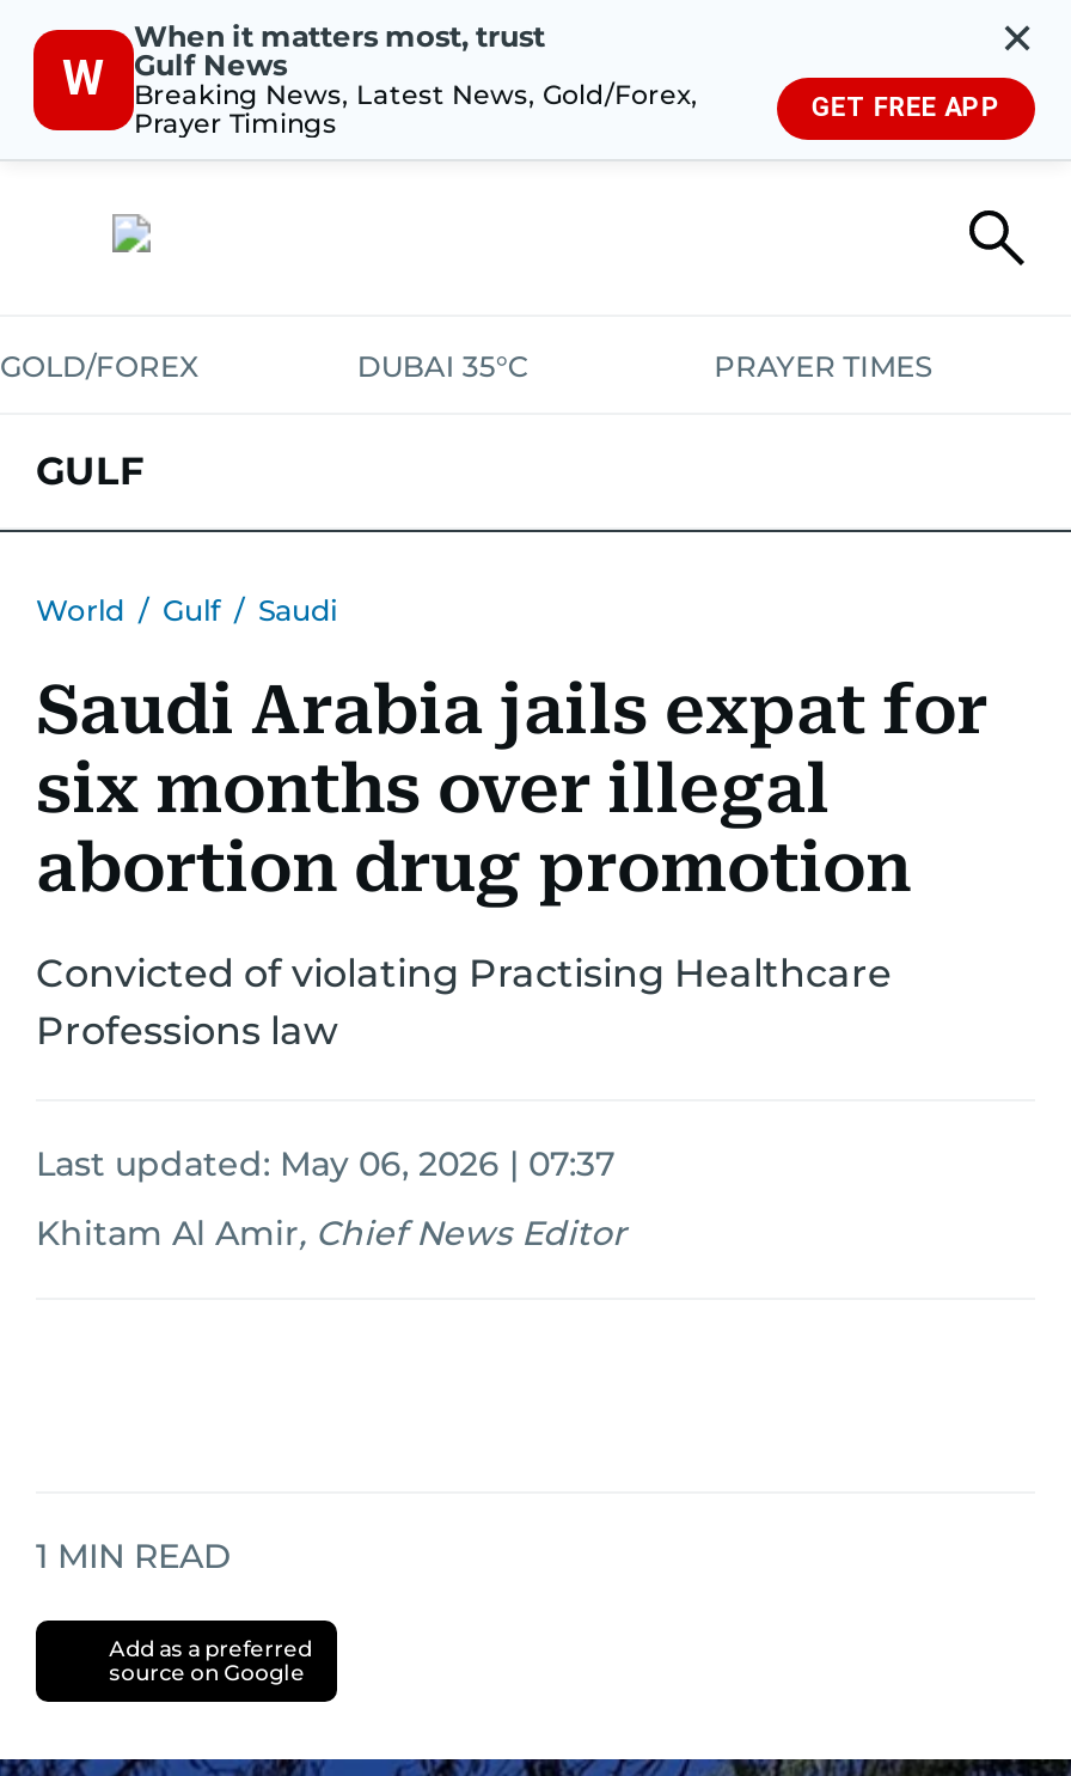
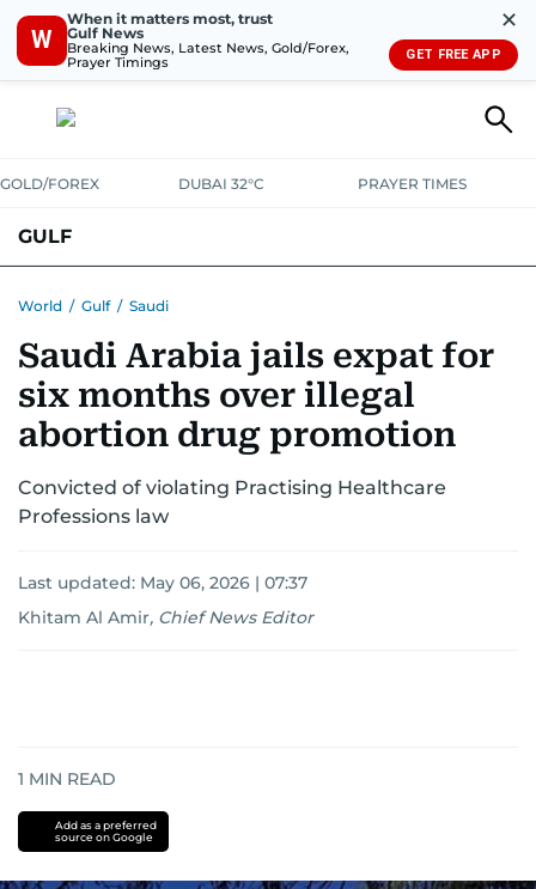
[357,348,529,384] DUBAI 35°C -> [179,175,265,193] DUBAI 32°C

